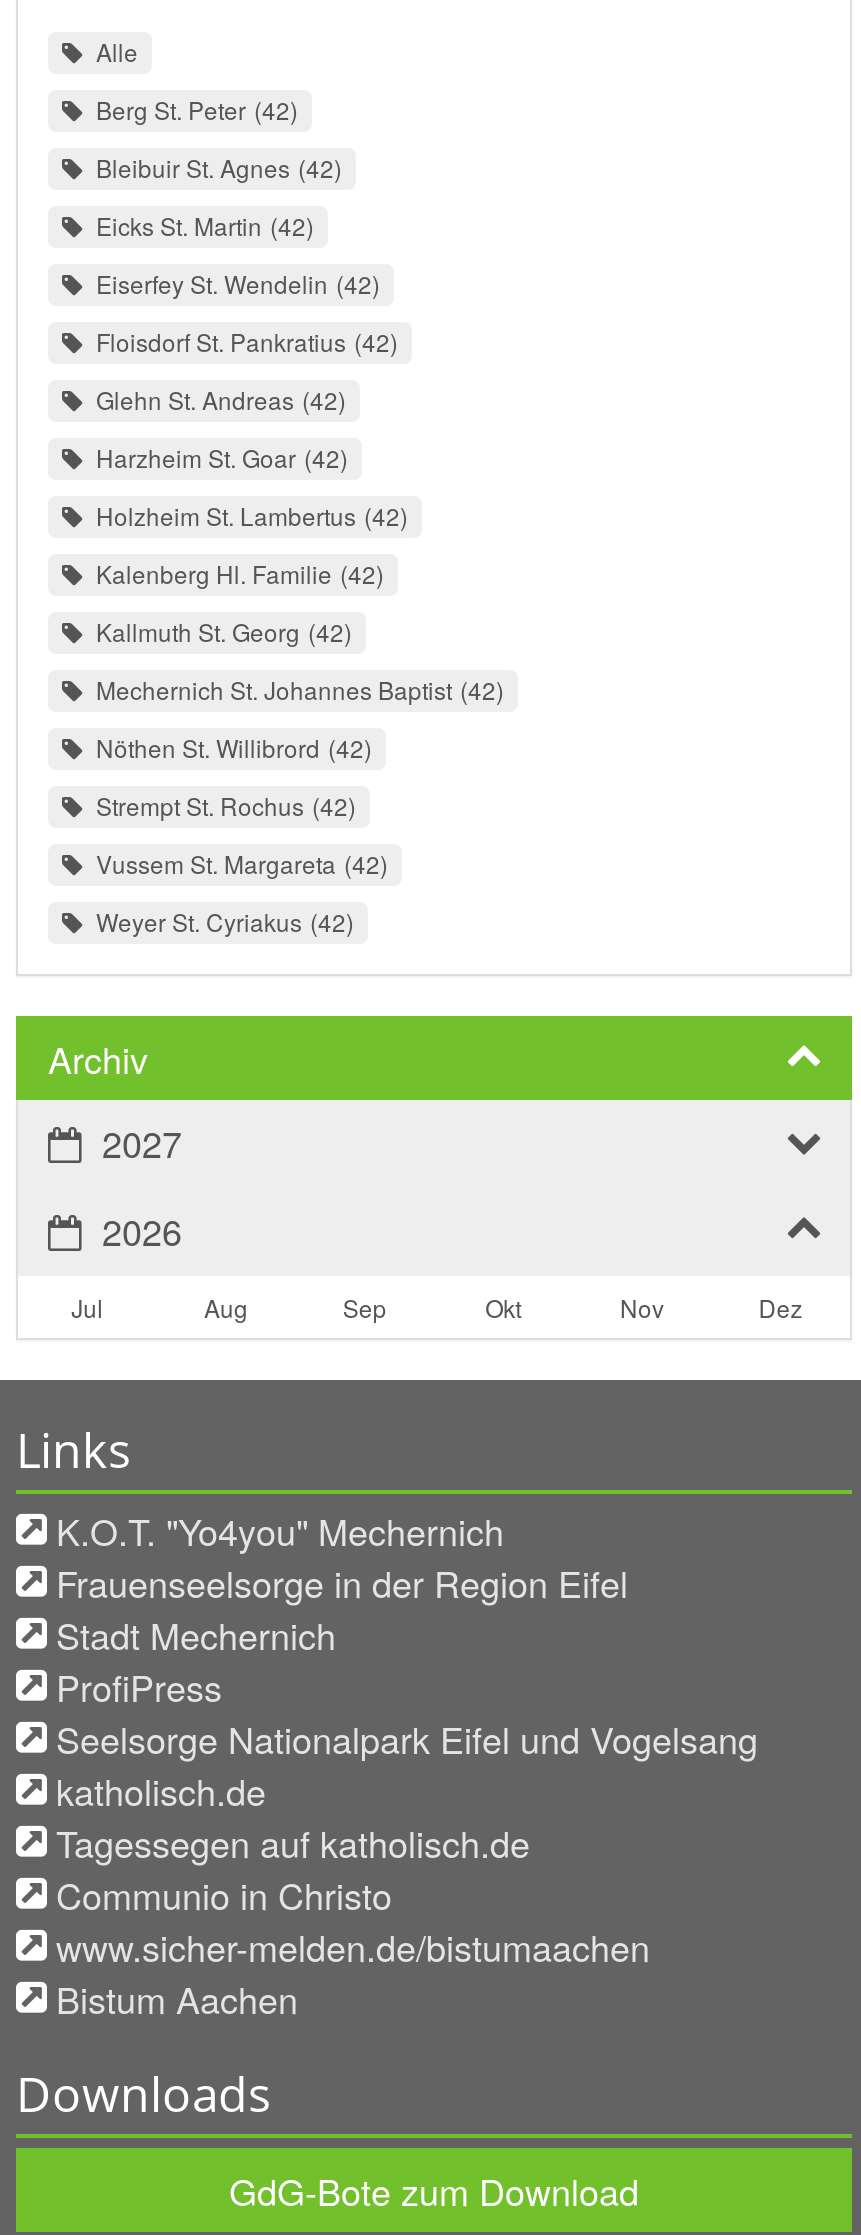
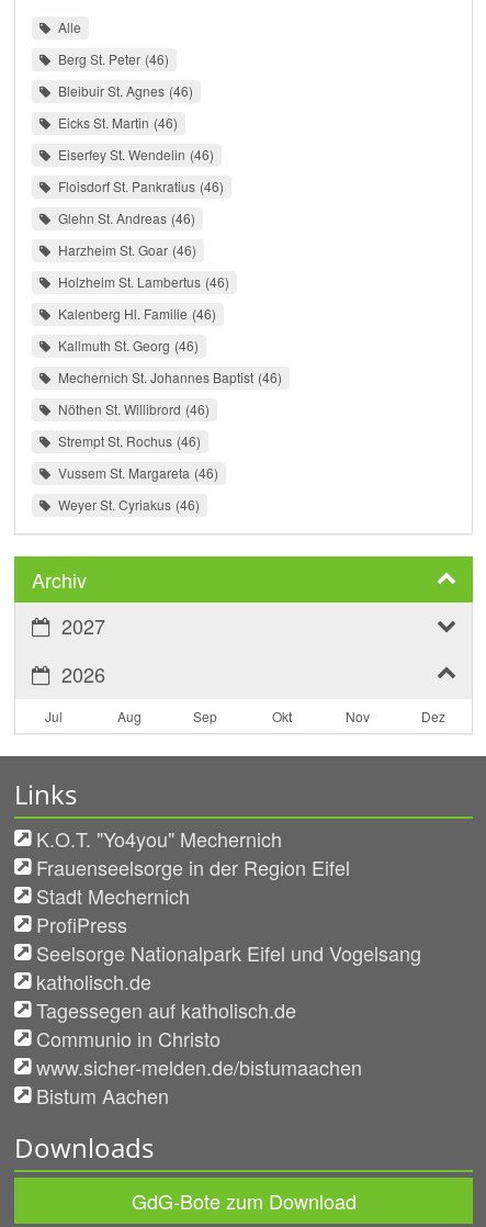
[96,92,290,126] Berg St. Peter 42 -> [58,49,165,68] Berg St. Peter 46
[96,150,334,184] Bleibuir St. Agnes 42 -> [58,81,189,100] Bleibuir St. Agnes 46
[96,208,306,242] Eicks St. Martin 42 -> [58,113,173,131] Eicks St. Martin 46
[96,266,372,300] Eiserfey St. Wendelin 42 -> [58,145,210,163] Eiserfey St. Wendelin 46
[96,324,390,358] Floisdorf St. Pankratius 42 -> [58,176,219,195] Floisdorf St. Pankratius 46
[96,382,338,416] Glehn St. Andreas 42 -> [58,208,191,227] Glehn St. Andreas 46
[96,440,340,474] Harzheim St. Goar 42 -> [58,240,192,259] Harzheim St. Goar 46
[96,498,400,532] Holzheim St. Lambertus 42 -> [58,272,225,291] Holzheim St. Lambertus 46
[96,556,376,590] Kalenberg Hl. Familie 42 -> [58,304,212,322] Kalenberg Hl. Familie 46
[96,614,344,648] Kallmuth St. Georg 42 -> [58,336,194,354] Kallmuth St. Georg 46
[96,672,496,706] Mechernich St. Johannes Baptist 42 -> [58,367,278,386] Mechernich St. Johannes Baptist 46
[96,730,364,764] Nöthen St. Willibrord 42 -> [58,399,205,418] Nöthen St. Willibrord 46
[96,788,348,822] Strempt St. Rochus 42 -> [58,431,196,450] Strempt St. Rochus 46
[96,846,380,880] Vussem St. Margareta 42 -> [58,463,214,481] Vussem St. Margareta 46
[96,904,346,938] Weyer St. Cyriakus 42 -> [58,495,195,513] Weyer St. Cyriakus 46

